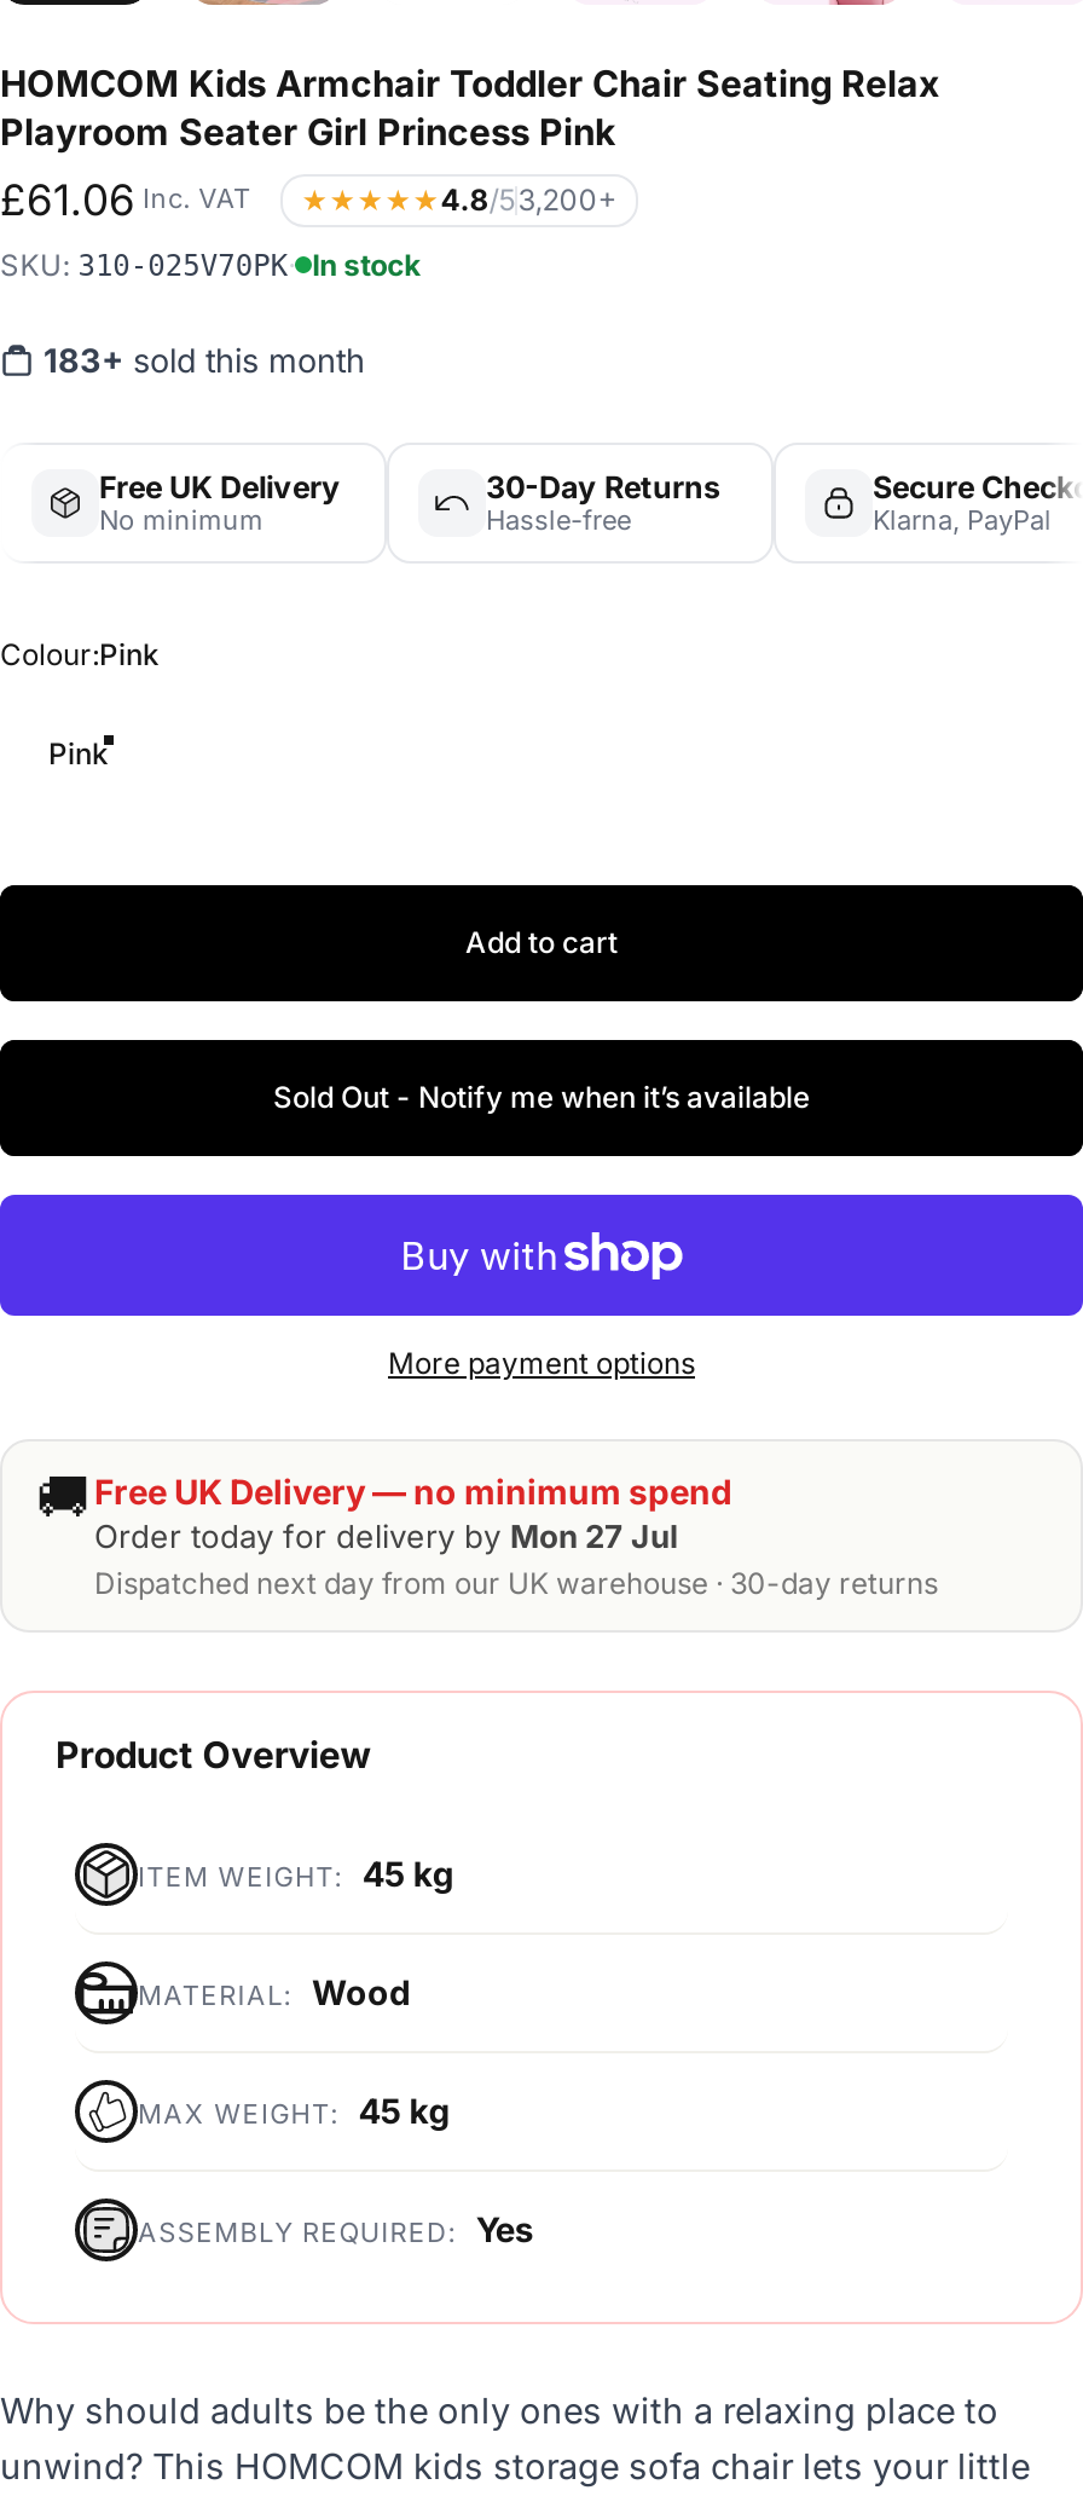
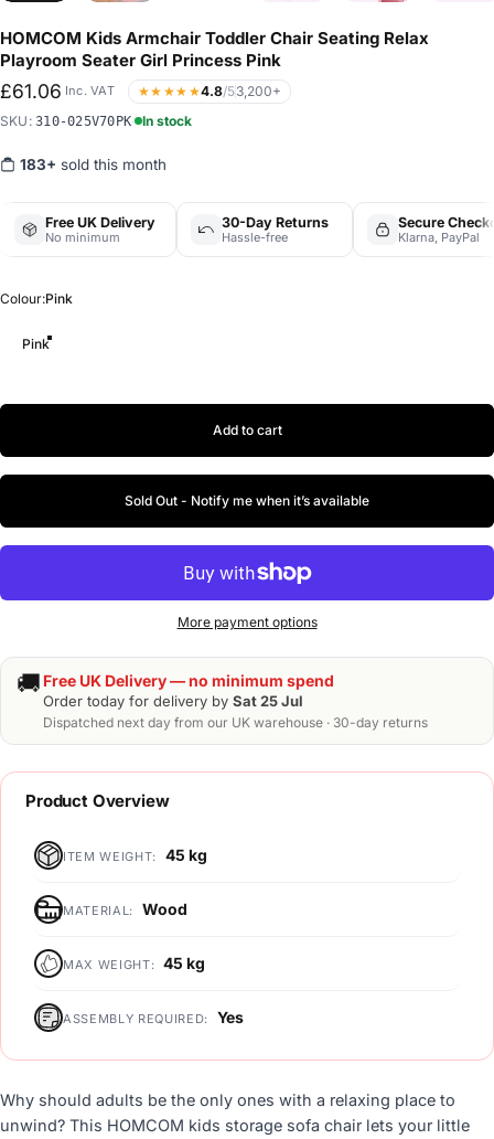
[94,1516,679,1554] Order today for delivery by Mon 27 Jul -> [43,692,303,709] Order today for delivery by Sat 25 Jul

